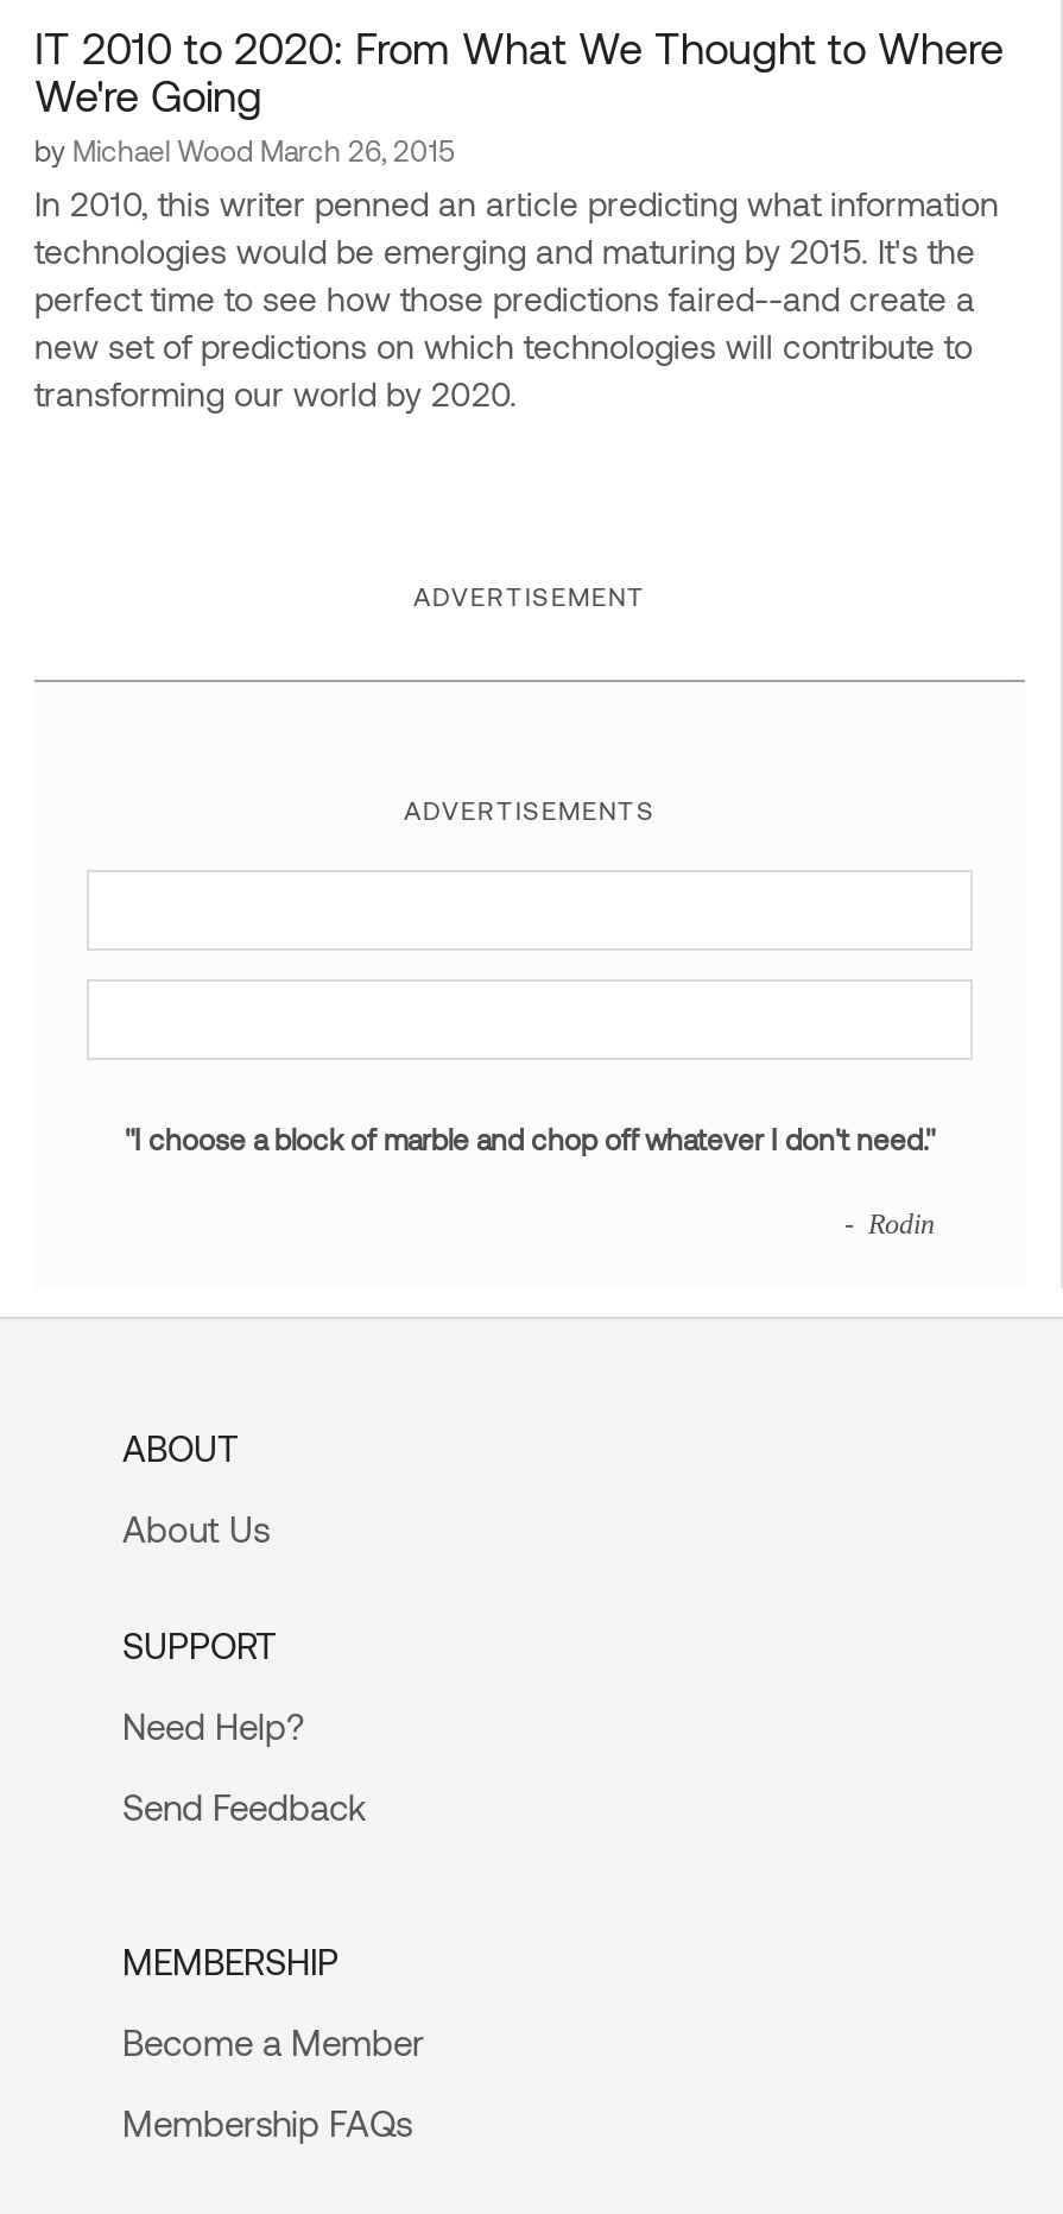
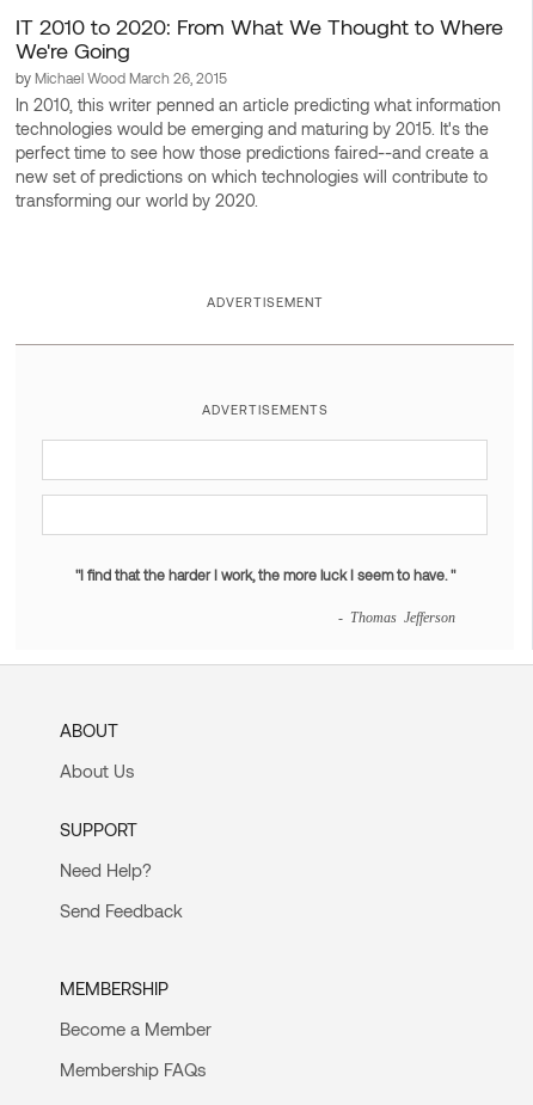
[125,1123,935,1156] "I choose a block of marble and chop off whatever I don't need." -> [75,567,455,583] "I find that the harder I work, the more luck I seem to have. "
[844,1208,935,1237] - Rodin -> [338,610,455,624] - Thomas Jefferson

